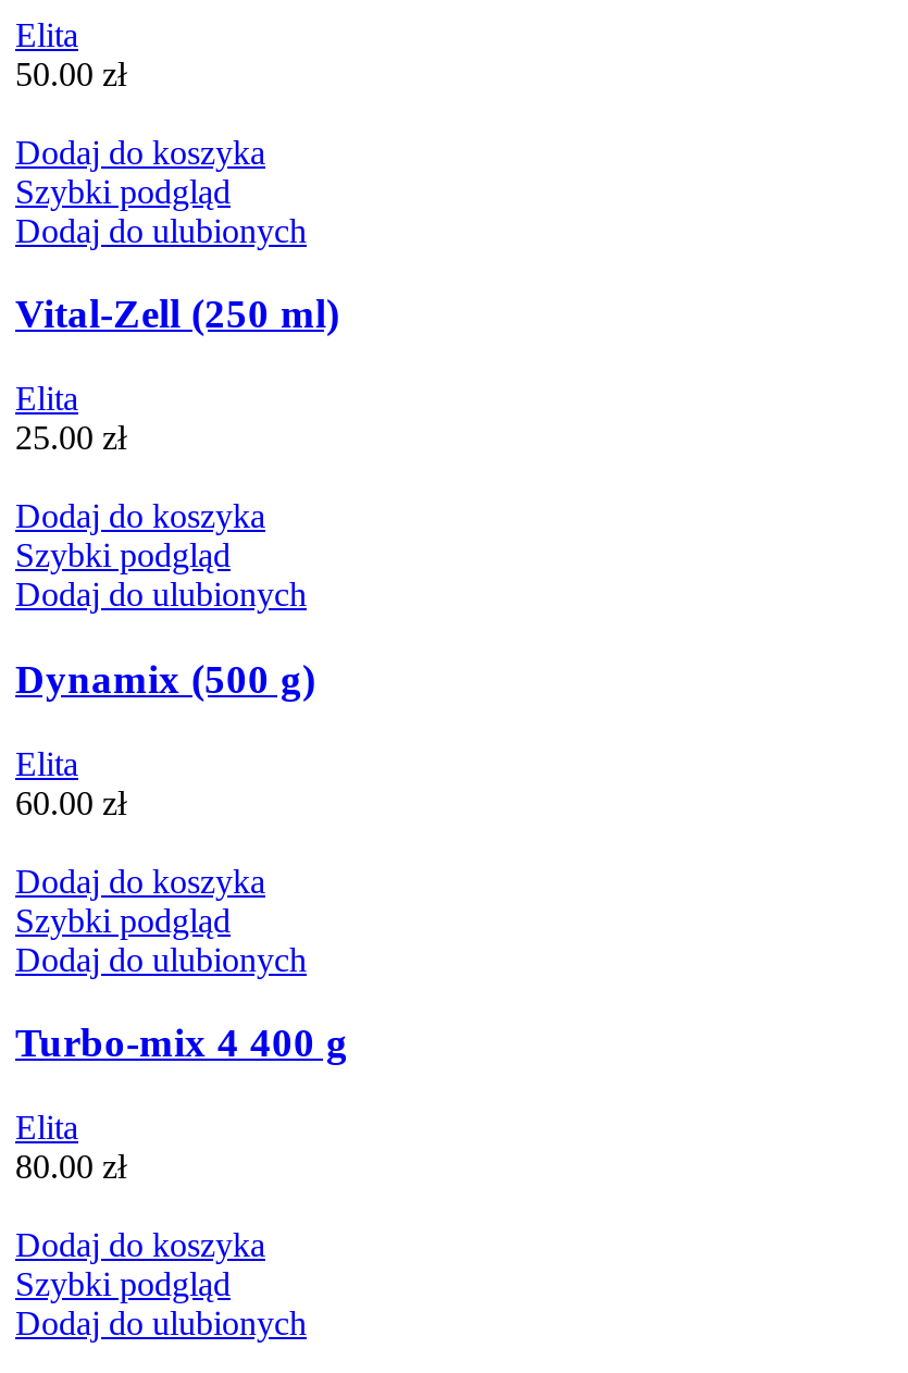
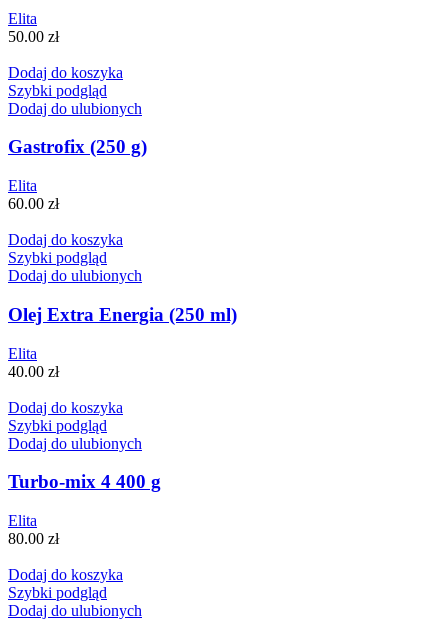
[15,291,339,337] Vital-Zell (250 ml) -> [8,136,147,157] Gastrofix (250 g)
[15,419,126,456] 25.00 zł -> [8,195,59,212] 60.00 zł
[15,656,315,701] Dynamix (500 g) -> [8,304,237,325] Olej Extra Energia (250 ml)
[15,783,126,820] 60.00 zł -> [8,362,59,379] 40.00 zł

